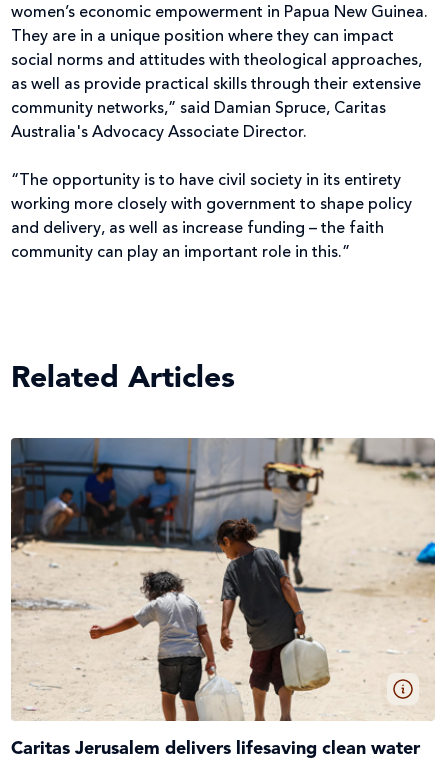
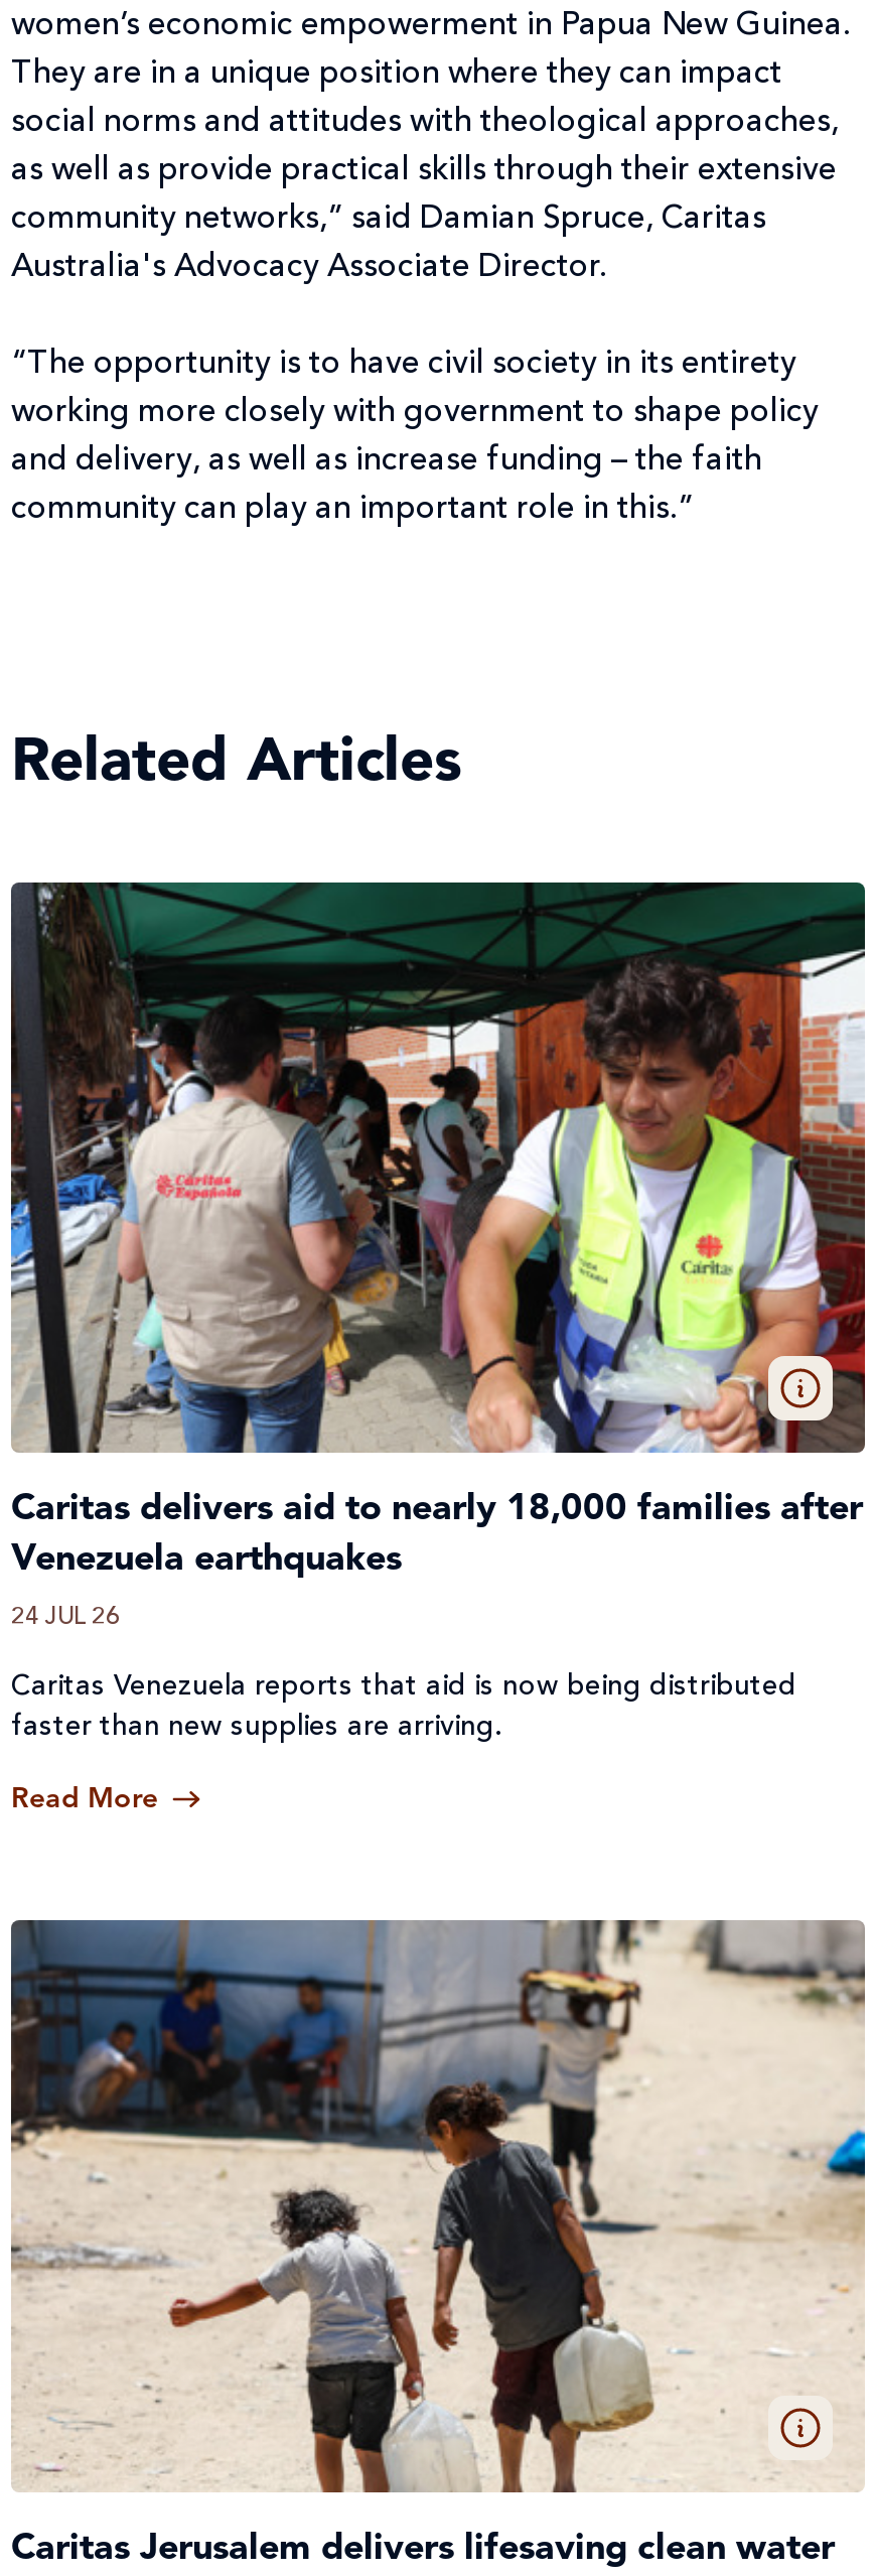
none -> [9,880,867,1814] [image] | Caritas delivers aid to nearly 18,000 families after | Venezuela earthquakes | 24 JUL 26 | Caritas Venezuela reports that aid is now being distributed | faster than new supplies are arriving. | Read More

